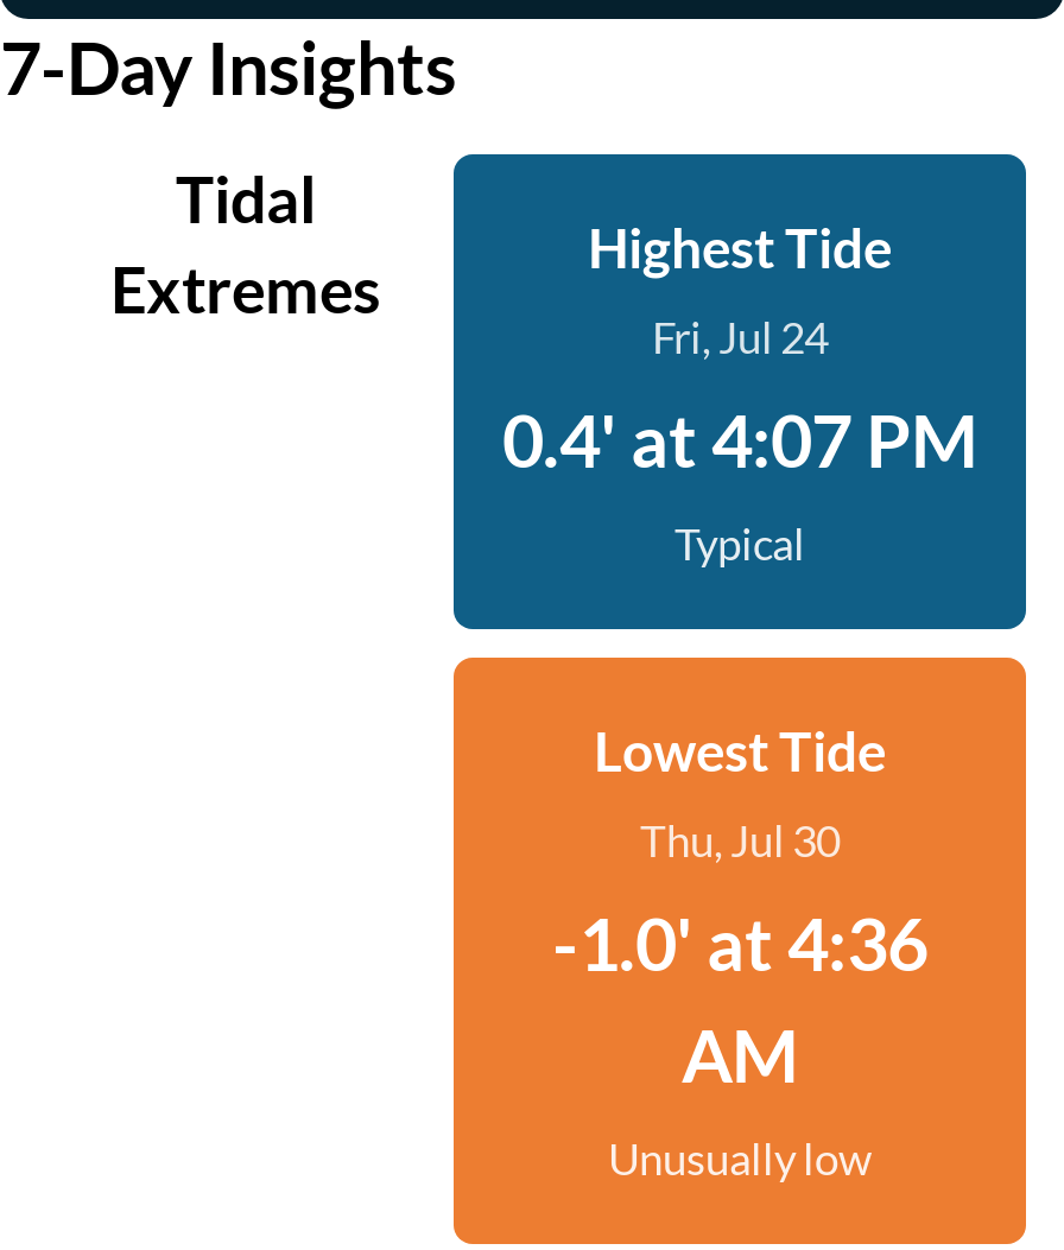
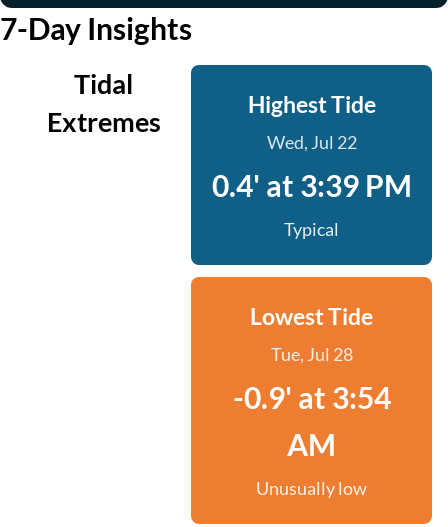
[652,311,828,363] Fri, Jul 24 -> [266,131,356,153] Wed, Jul 22
[502,396,977,482] 0.4' at 4:07 PM -> [211,167,411,203] 0.4' at 3:39 PM
[640,814,840,867] Thu, Jul 30 -> [270,343,352,365] Tue, Jul 28
[552,900,927,985] -1.0' at 4:36 -> [232,379,390,415] -0.9' at 3:54

